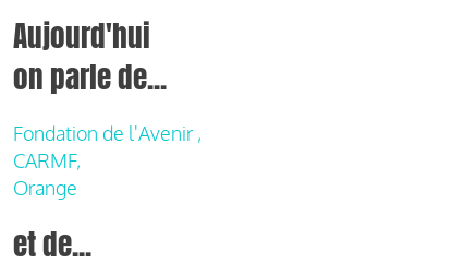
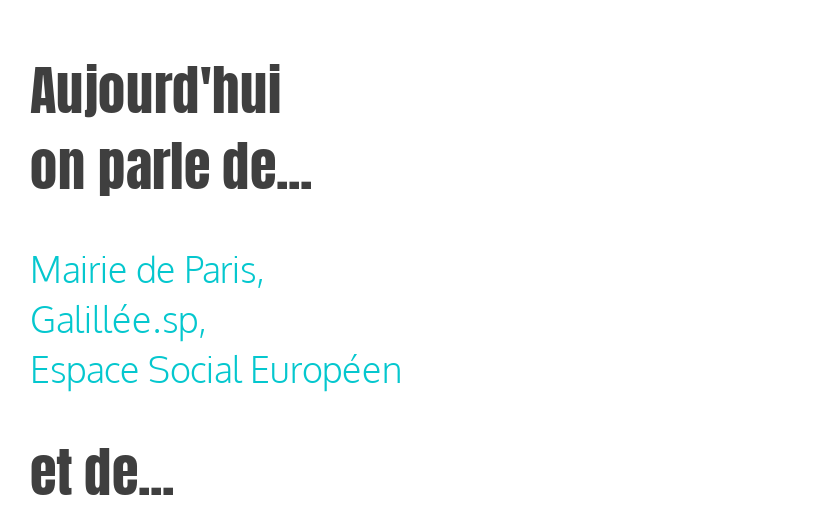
[13,121,202,199] Fondation de l'Avenir , | CARMF, | Orange -> [30,247,402,391] Mairie de Paris, | Galillée.sp, | Espace Social Européen

